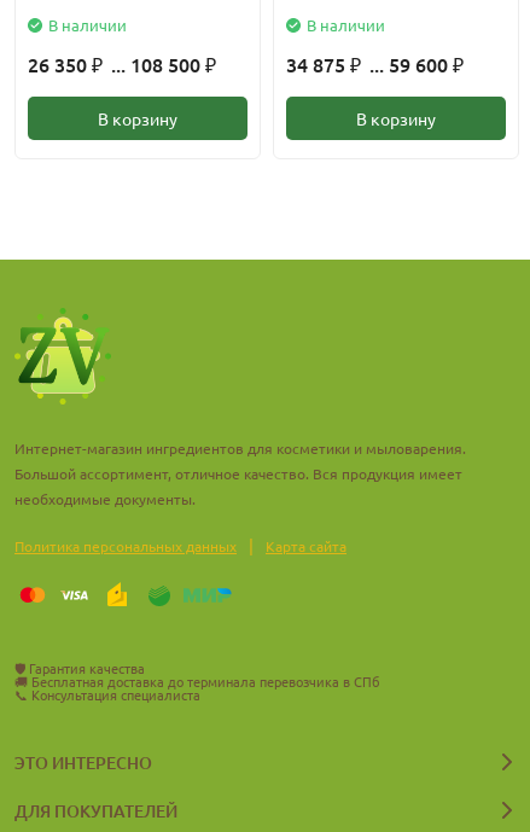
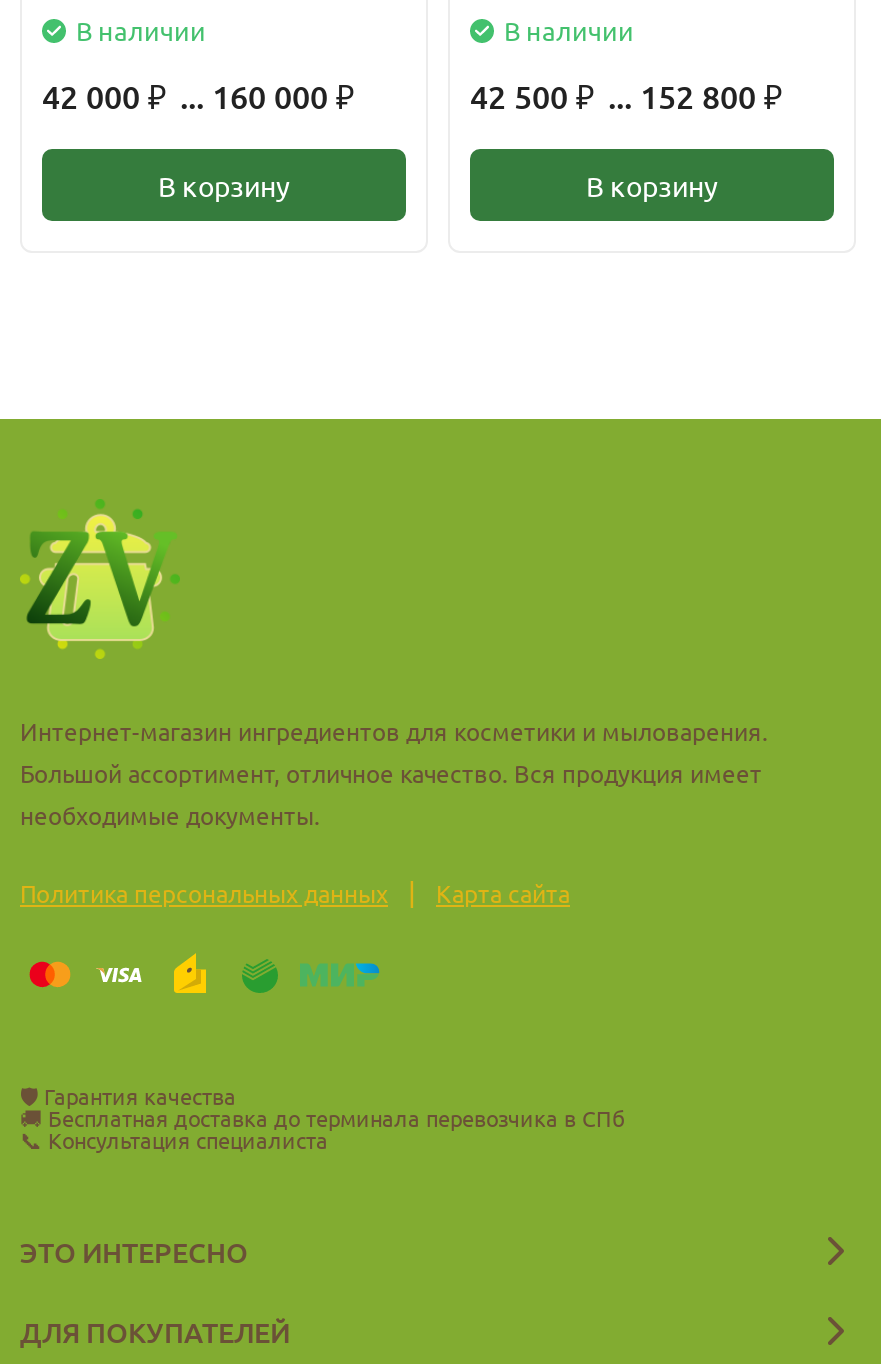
[28,51,217,77] 26 350 ₽ ... 108 500 ₽ -> [42,73,356,117] 42 000 ₽ ... 160 000 ₽
[286,51,465,77] 34 875 ₽ ... 59 600 ₽ -> [470,73,784,117] 42 500 ₽ ... 152 800 ₽

